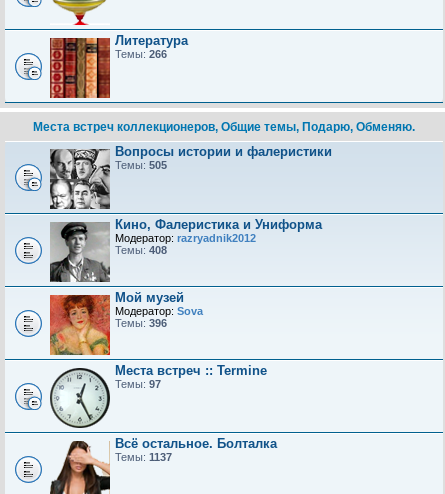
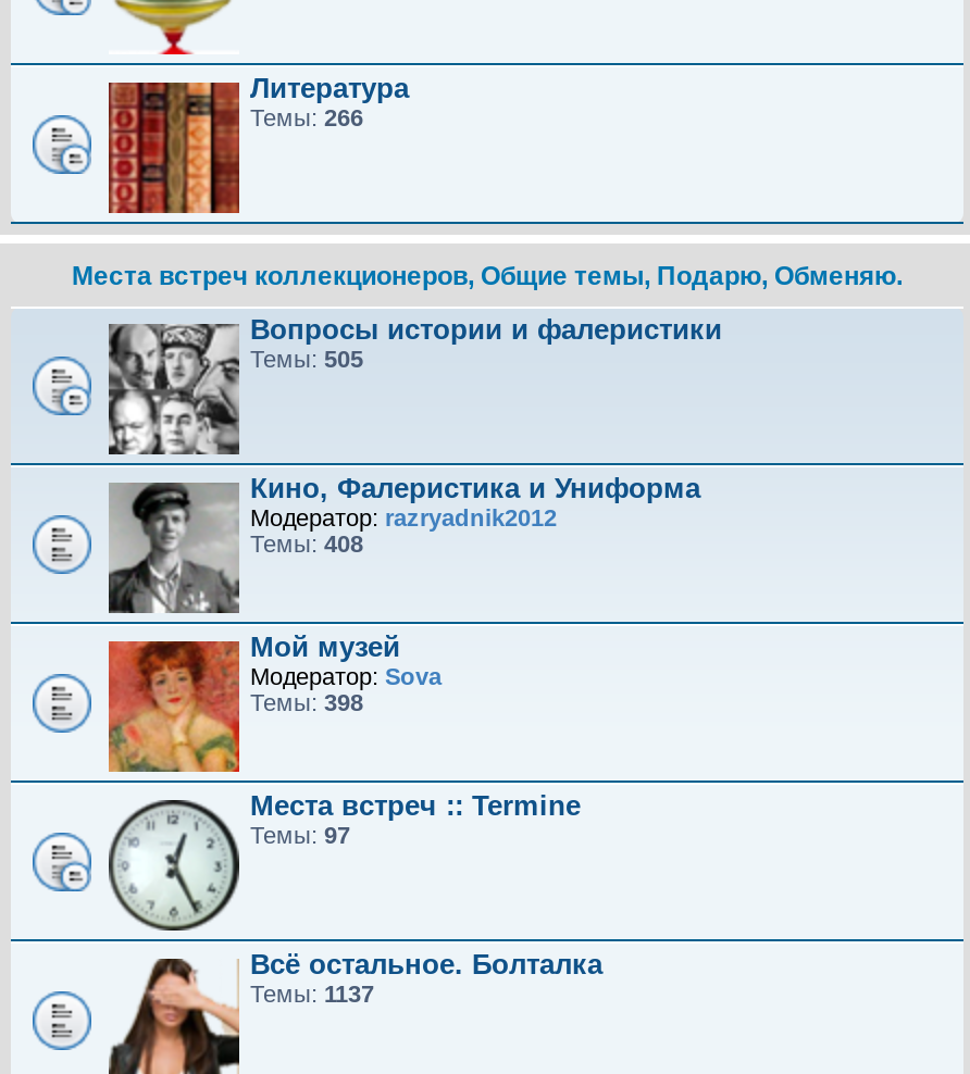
[115,317,167,329] Темы: 396 -> [250,689,363,715] Темы: 398

